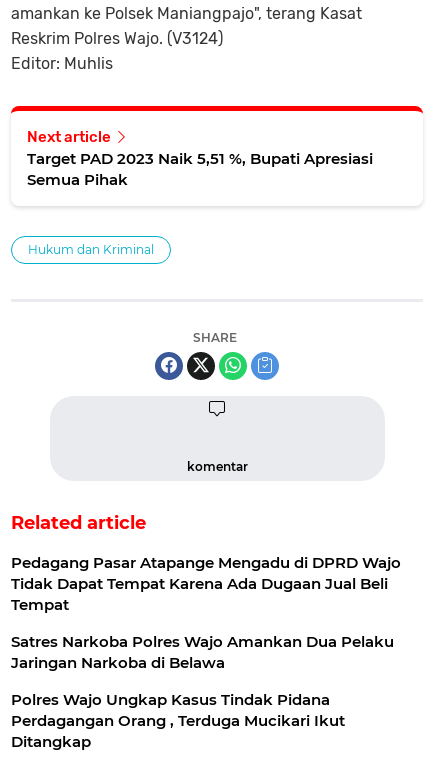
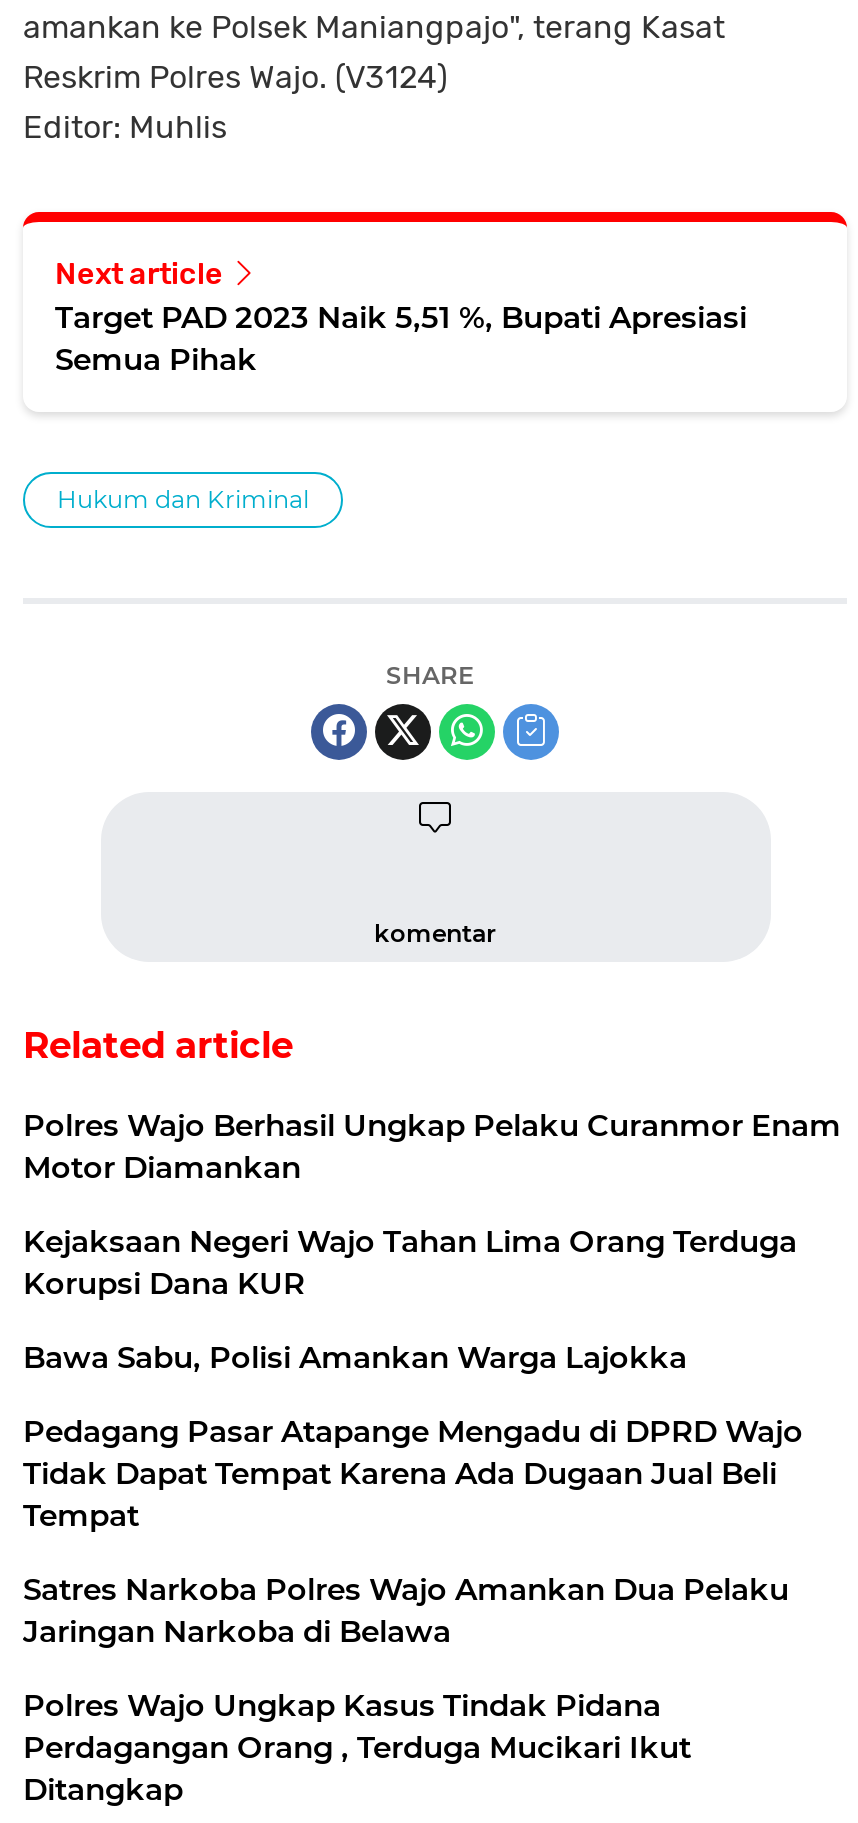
none -> [23,1106,841,1376] Polres Wajo Berhasil Ungkap Pelaku Curanmor Enam | Motor Diamankan | Kejaksaan Negeri Wajo Tahan Lima Orang Terduga | Korupsi Dana KUR | Bawa Sabu, Polisi Amankan Warga Lajokka

